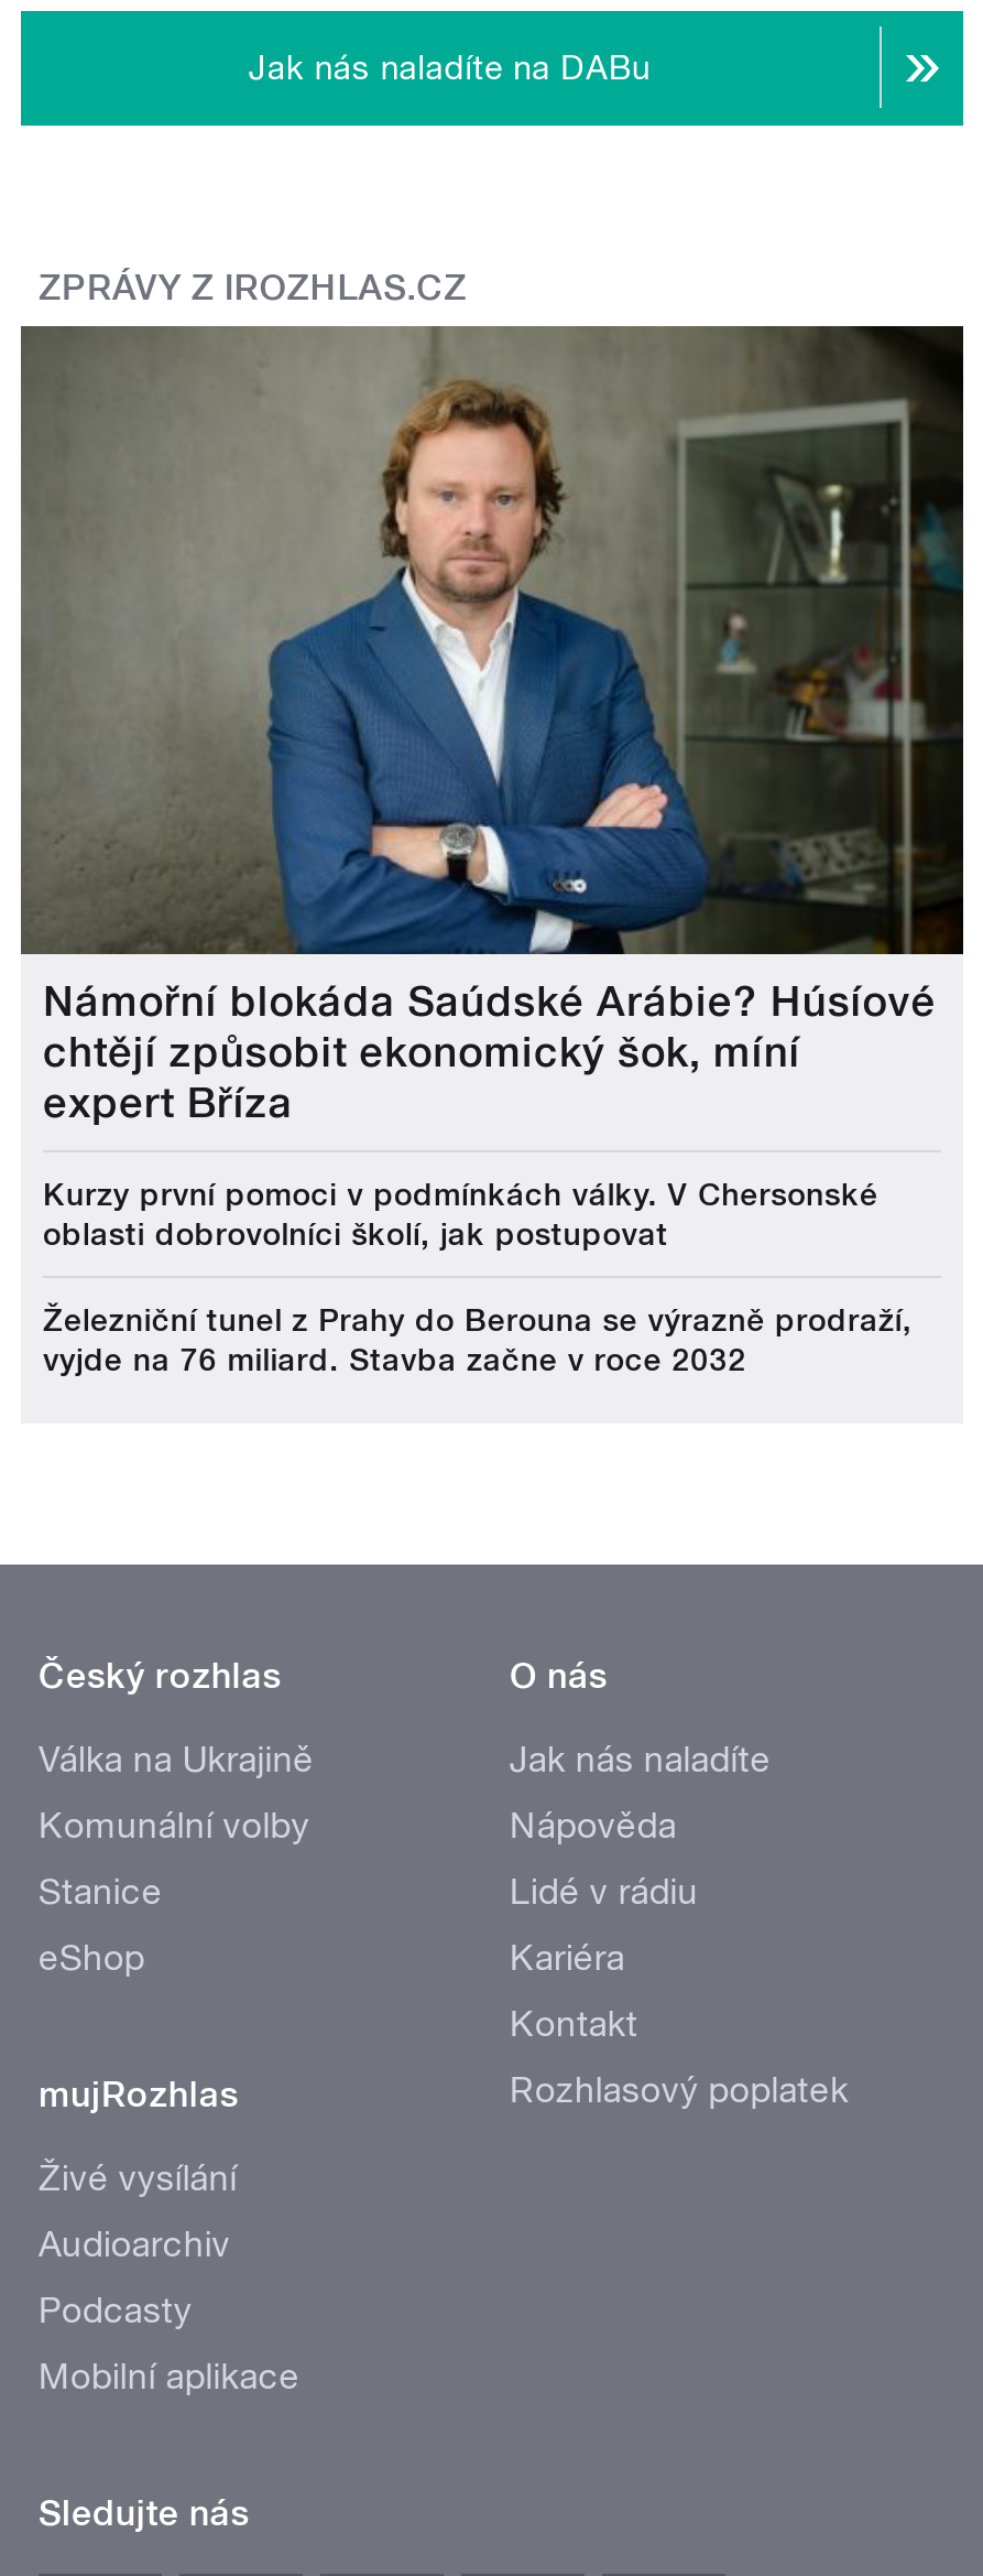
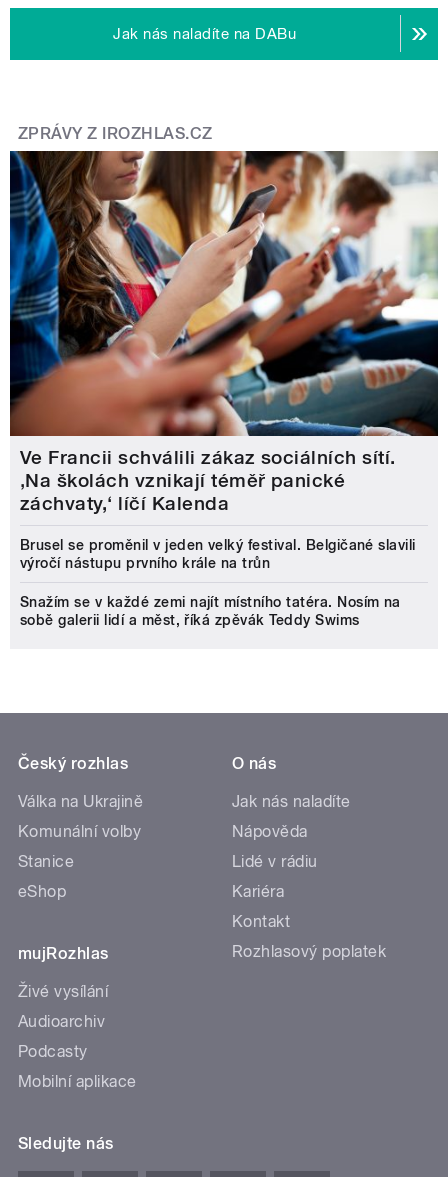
[19,324,965,1128] [image] | Námořní blokáda Saúdské Arábie? Húsíové | chtějí způsobit ekonomický šok, míní | expert Bříza -> [9,150,439,515] [image] | Ve Francii schválili zákaz sociálních sítí. | ‚Na školách vznikají téměř panické | záchvaty,‘ líčí Kalenda
[43,1177,878,1252] Kurzy první pomoci v podmínkách války. V Chersonské | oblasti dobrovolníci školí, jak postupovat -> [20,537,416,571] Brusel se proměnil v jeden velký festival. Belgičané slavili | výročí nástupu prvního krále na trůn
[43,1302,912,1377] Železniční tunel z Prahy do Berouna se výrazně prodraží, | vyjde na 76 miliard. Stavba začne v roce 2032 -> [20,594,401,628] Snažím se v každé zemi najít místního tatéra. Nosím na | sobě galerii lidí a měst, říká zpěvák Teddy Swims

